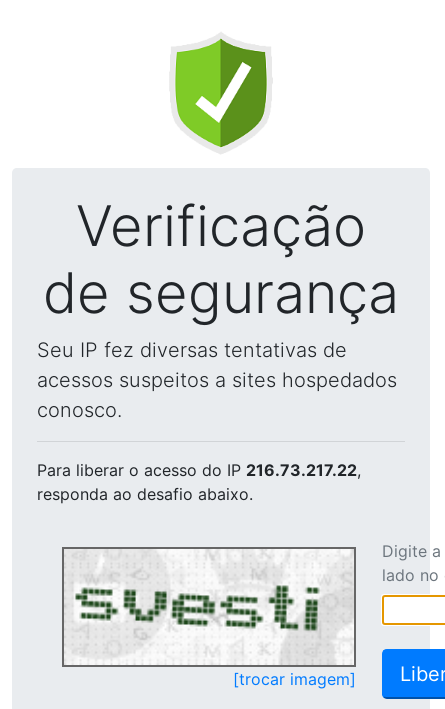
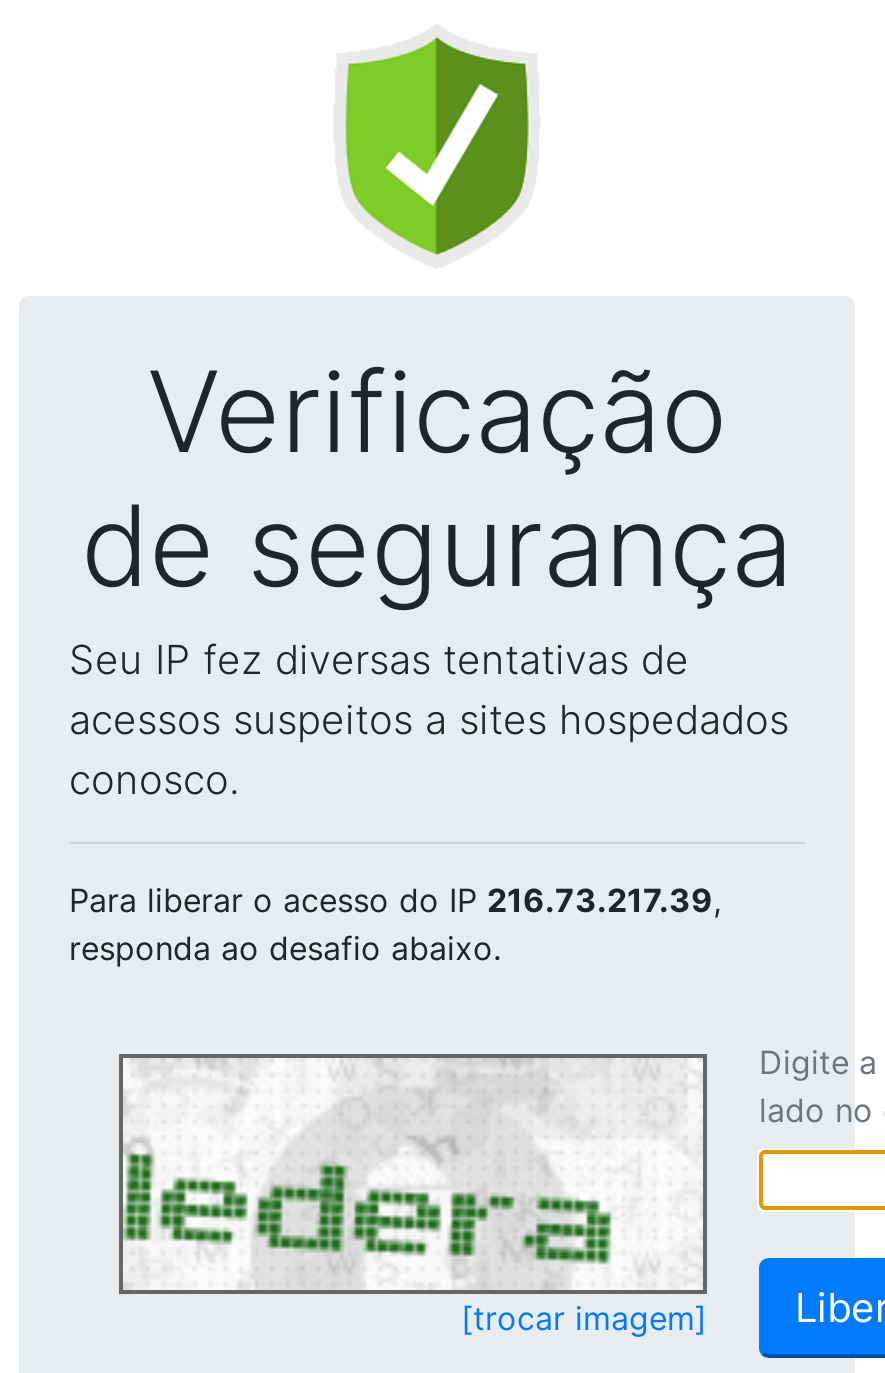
[37,460,361,480] Para liberar o acesso do IP 216.73.217.22, -> [69,880,721,920] Para liberar o acesso do IP 216.73.217.39,
[64,550,351,664] [image] -> [123,1062,699,1286] [image]

